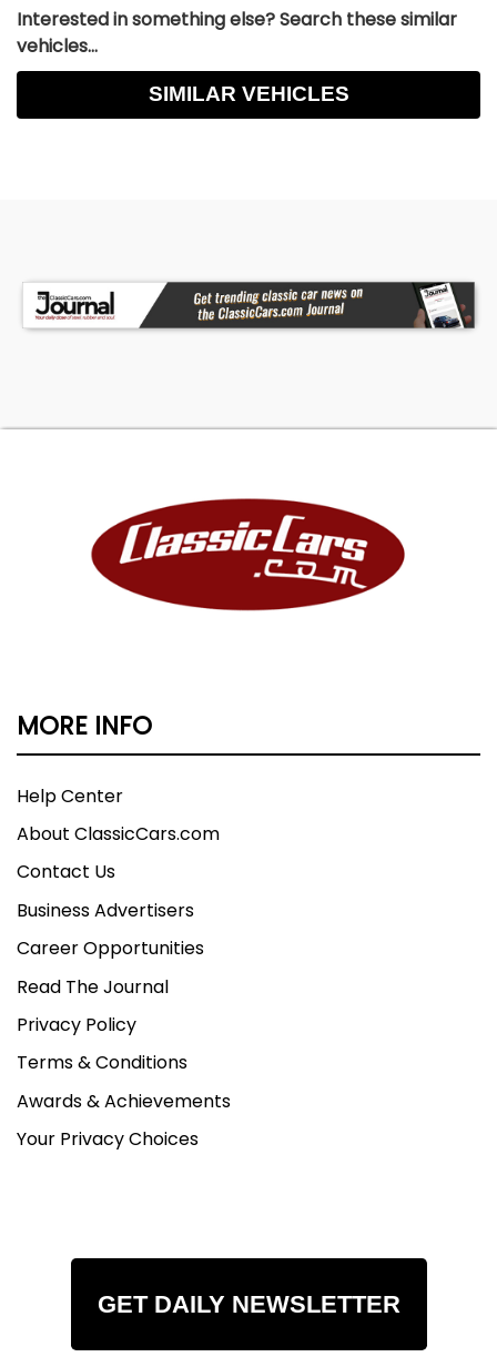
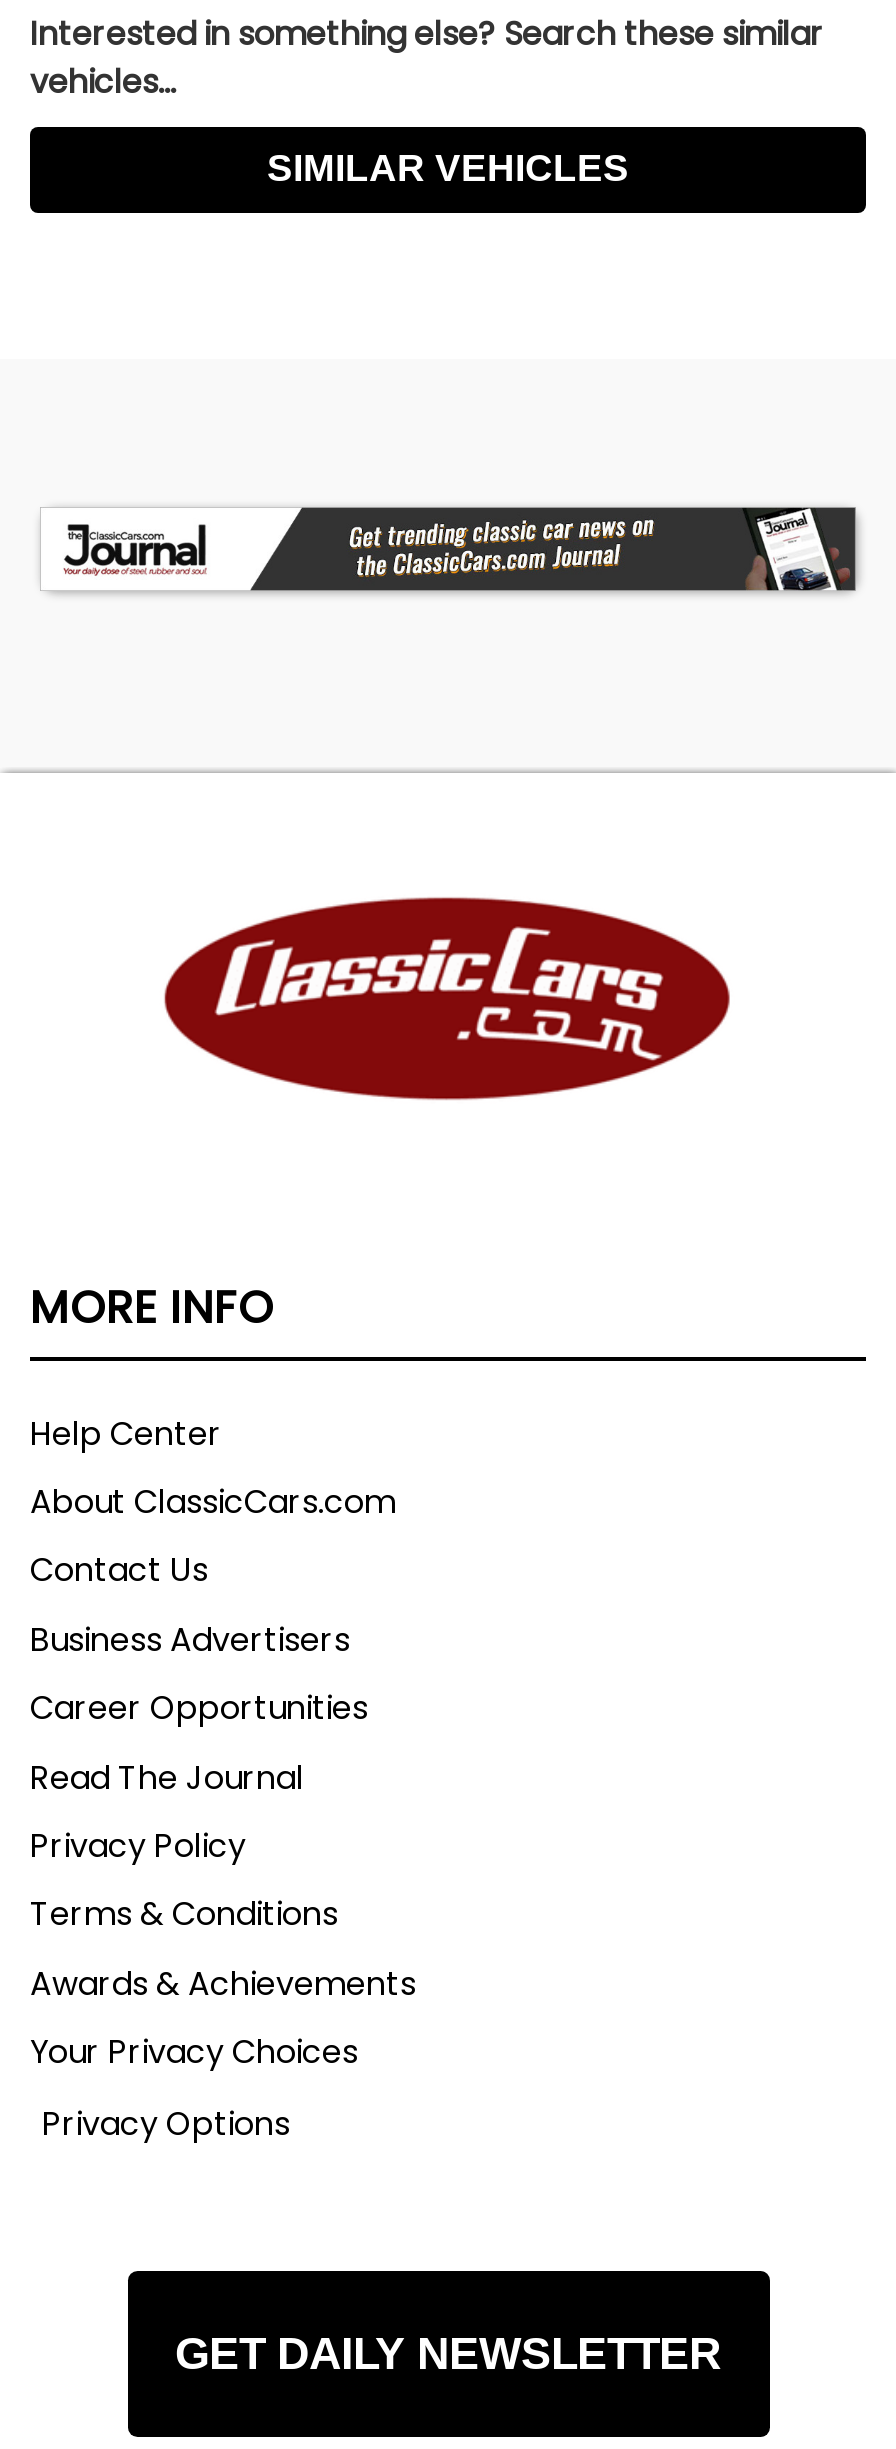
none -> [42,2100,290,2146] Privacy Options

